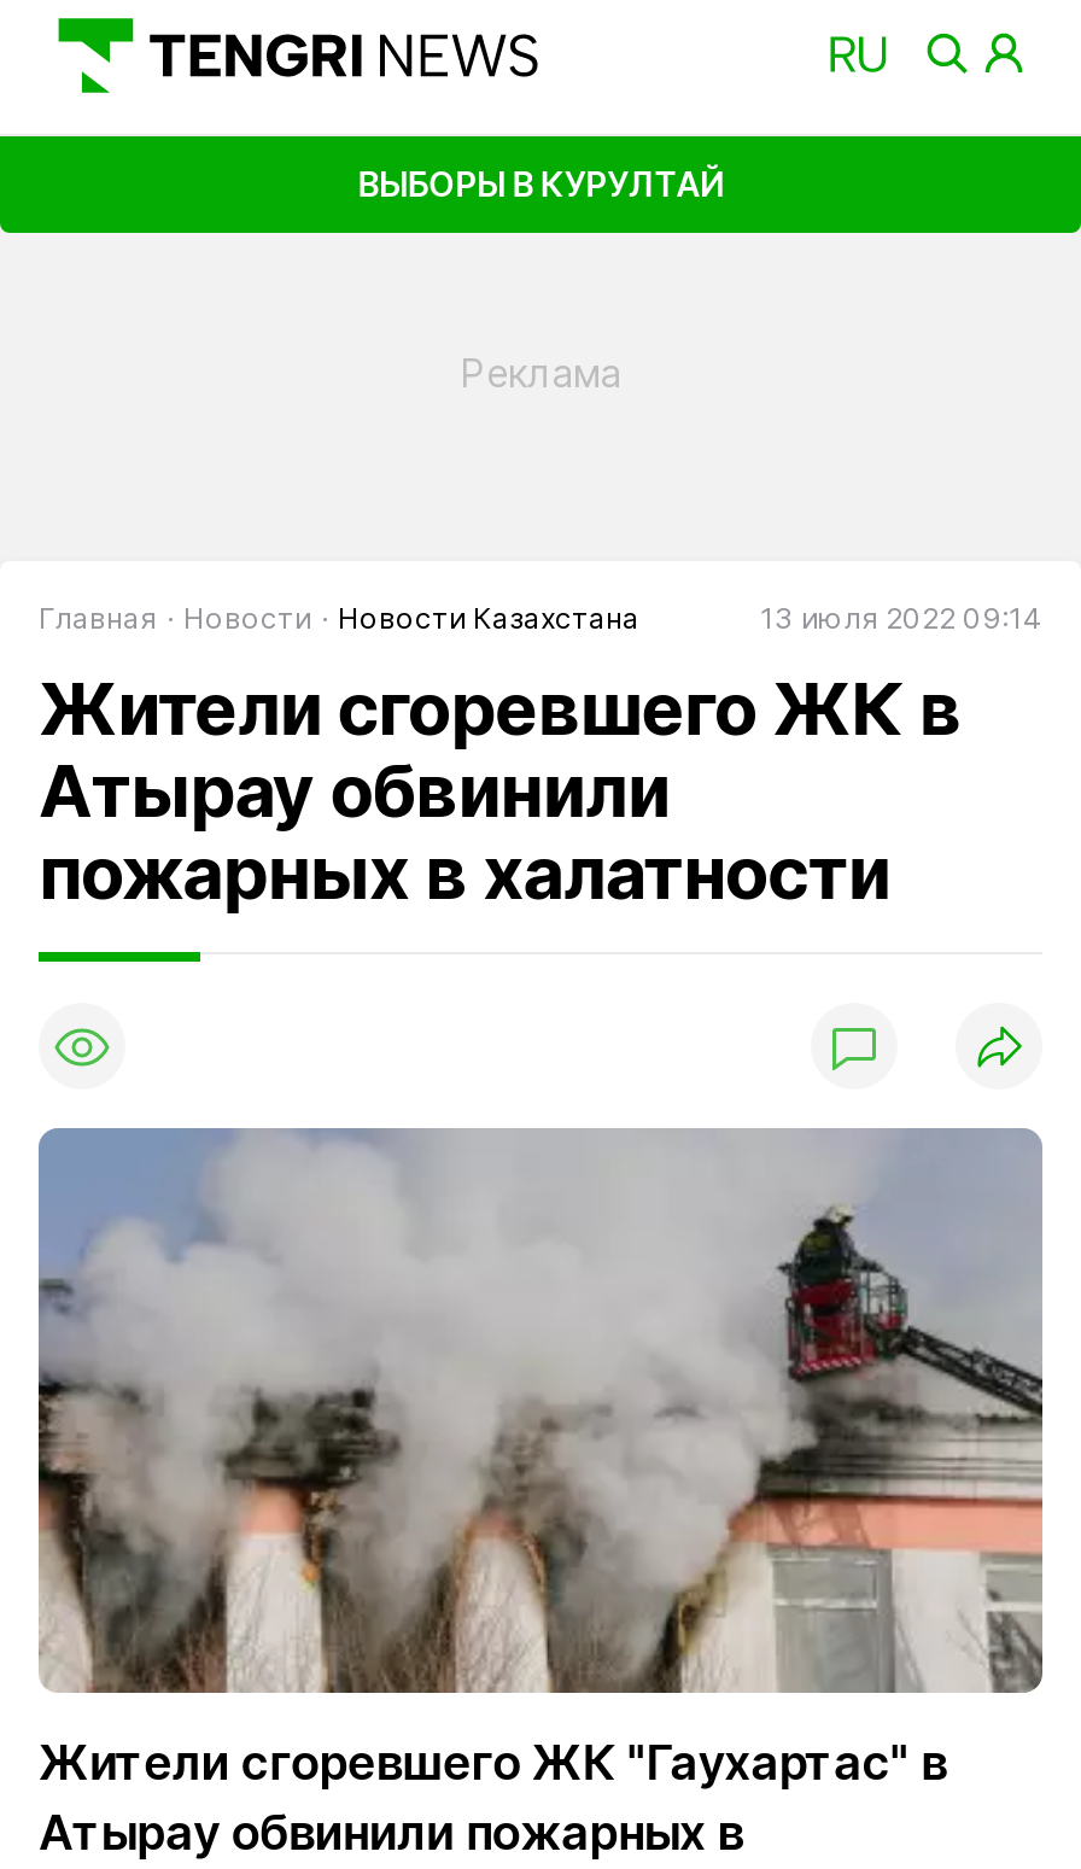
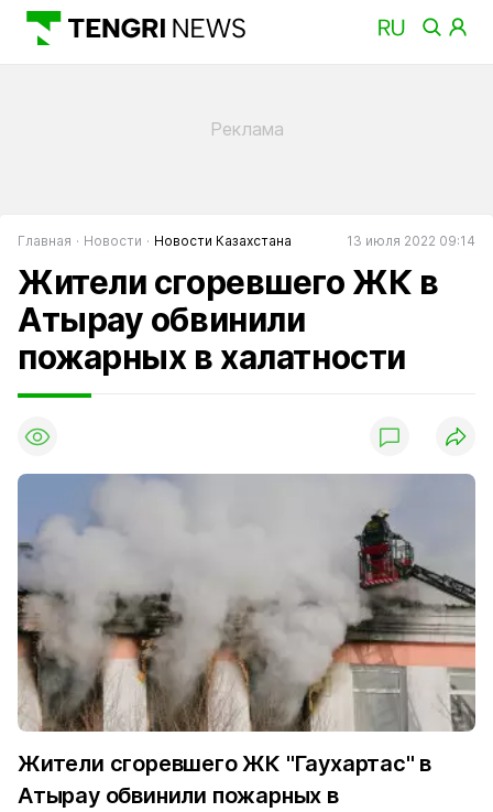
[358,162,723,203] ВЫБОРЫ В КУРУЛТАЙ -> none

